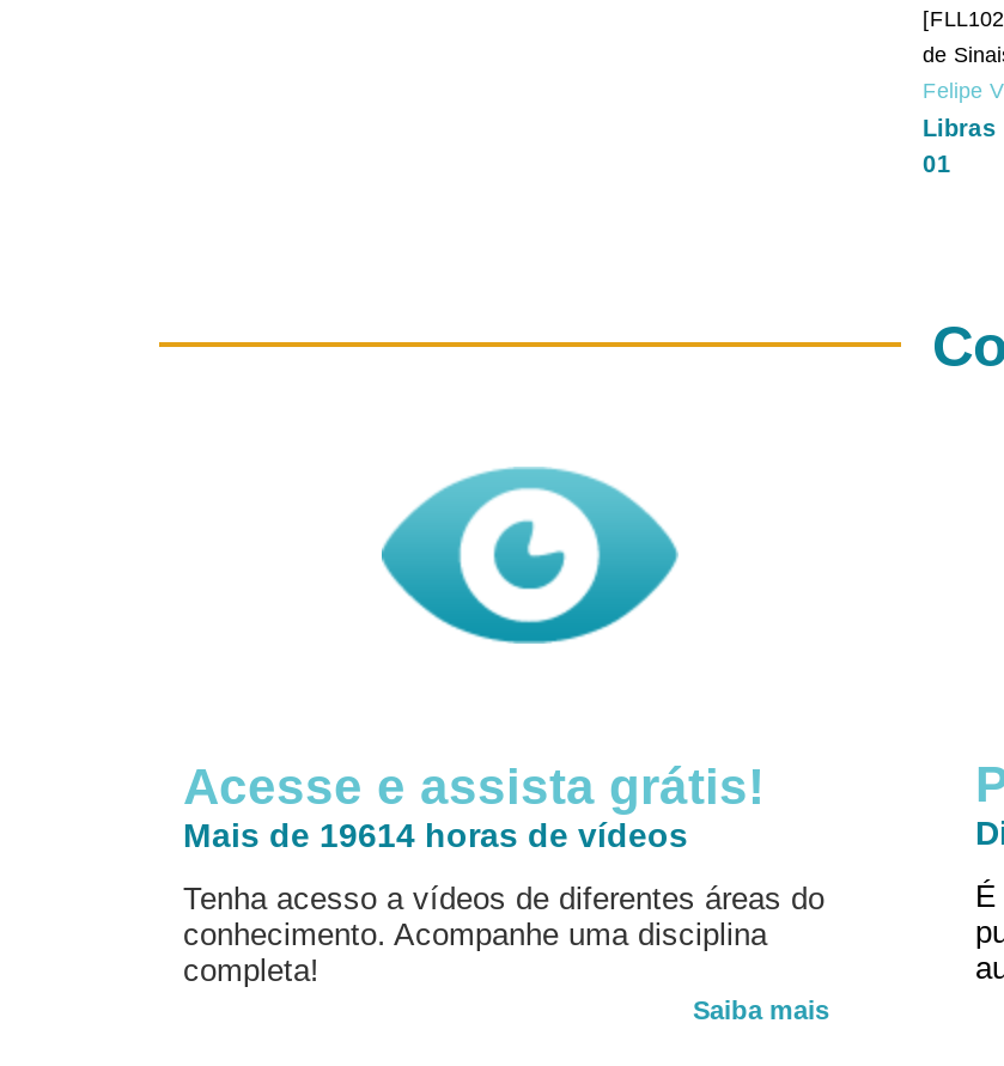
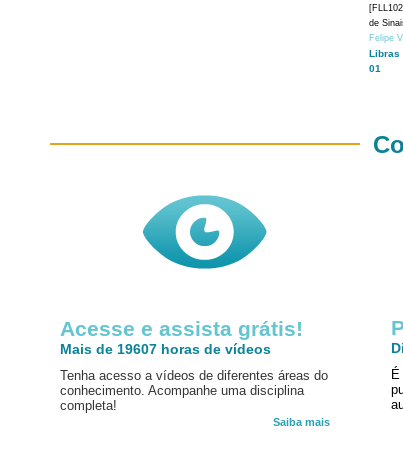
[183,816,688,854] Mais de 19614 horas de vídeos -> [60,341,271,357] Mais de 19607 horas de vídeos

